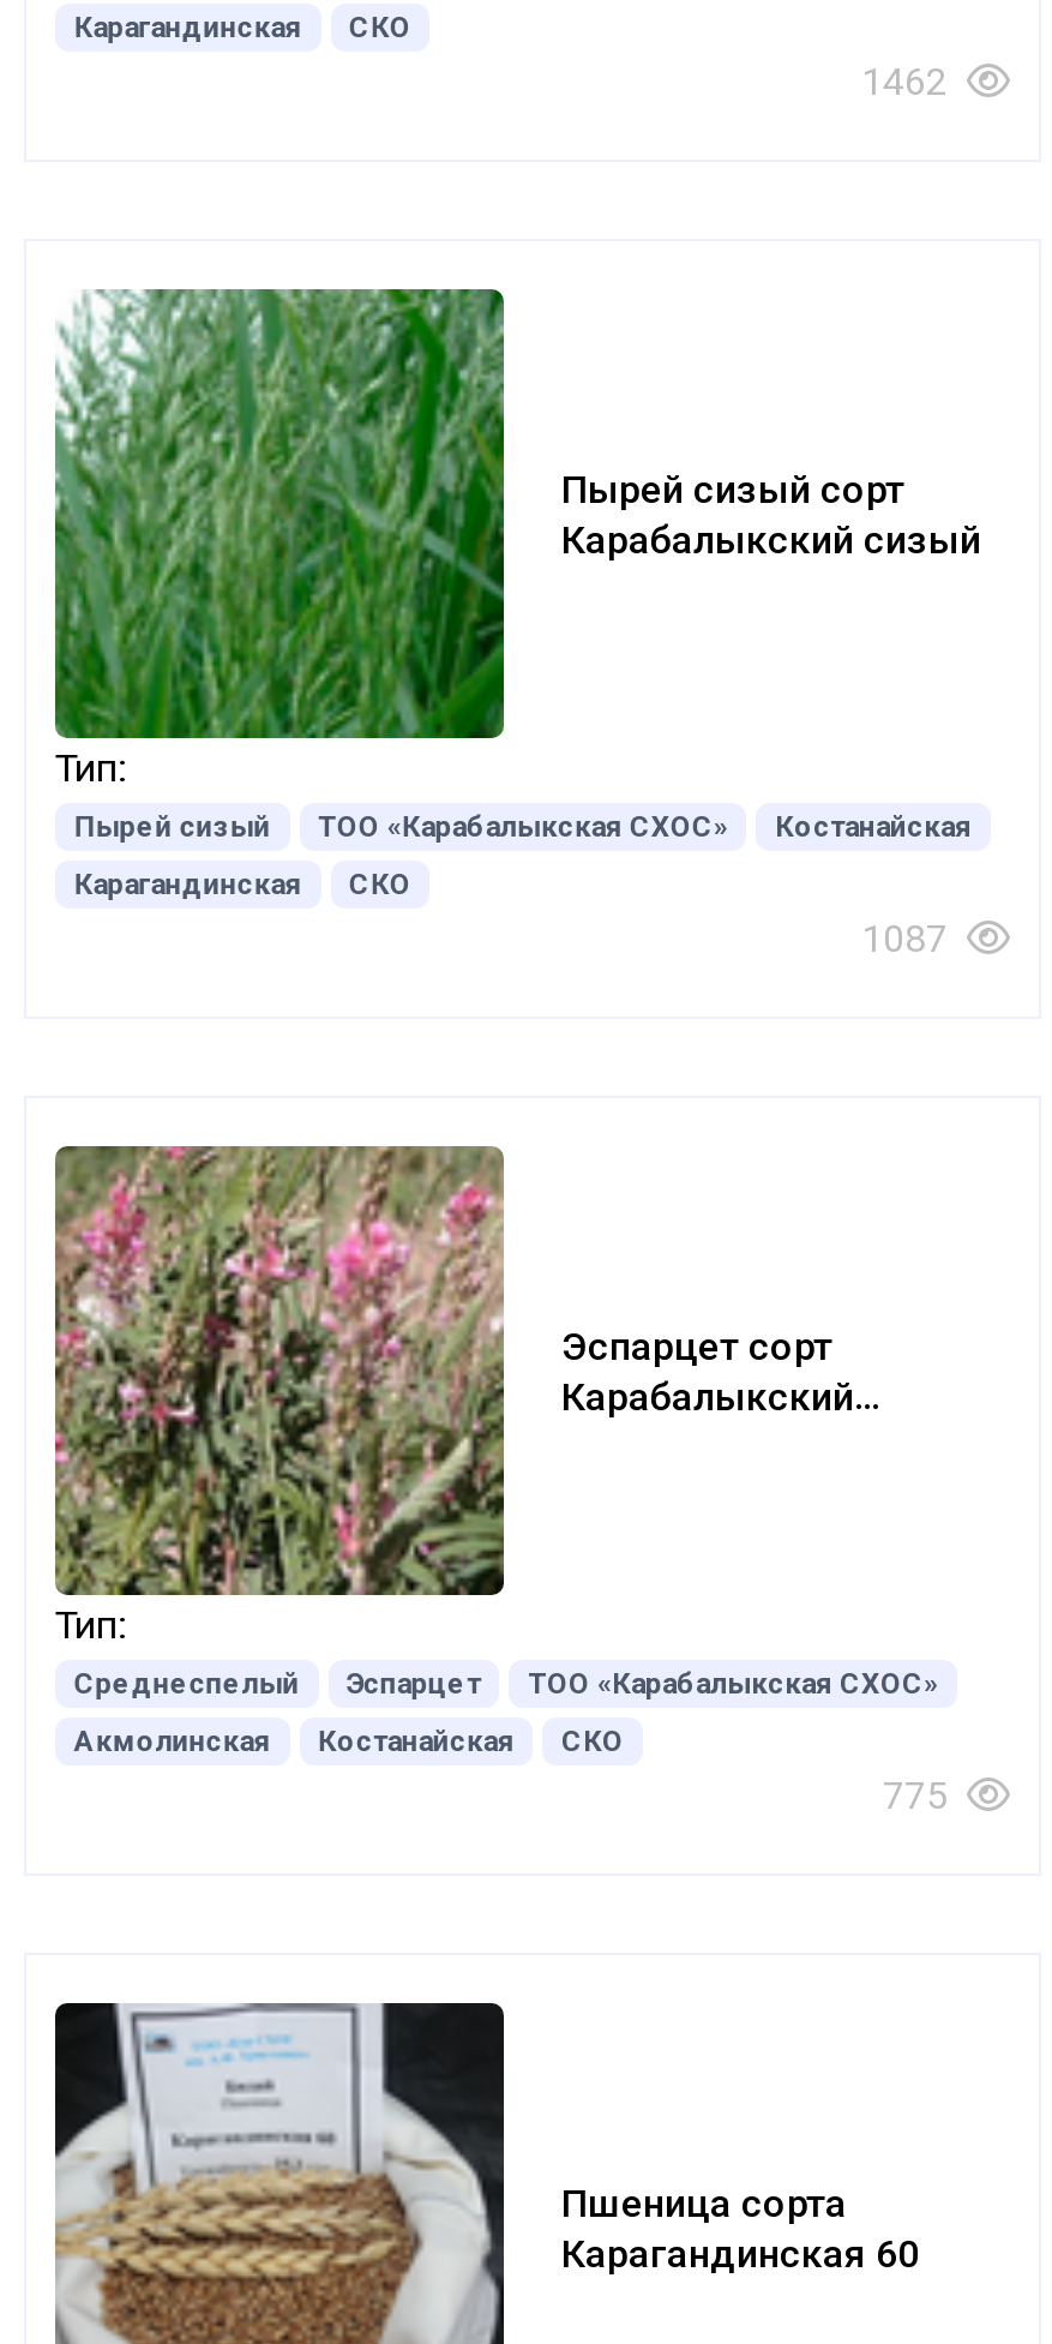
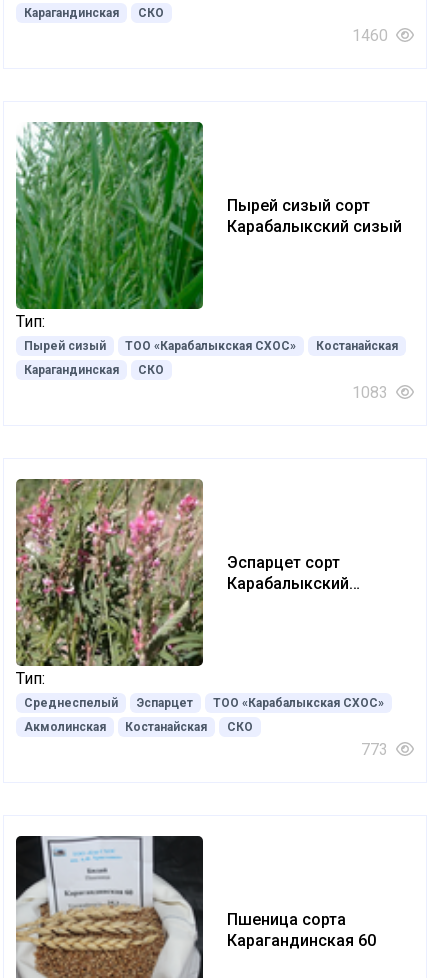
[861,59,967,104] 1462 -> [352,26,396,45] 1460
[861,916,967,961] 1087 -> [352,383,396,402] 1083
[883,1773,967,1818] 775 -> [361,740,396,759] 773

